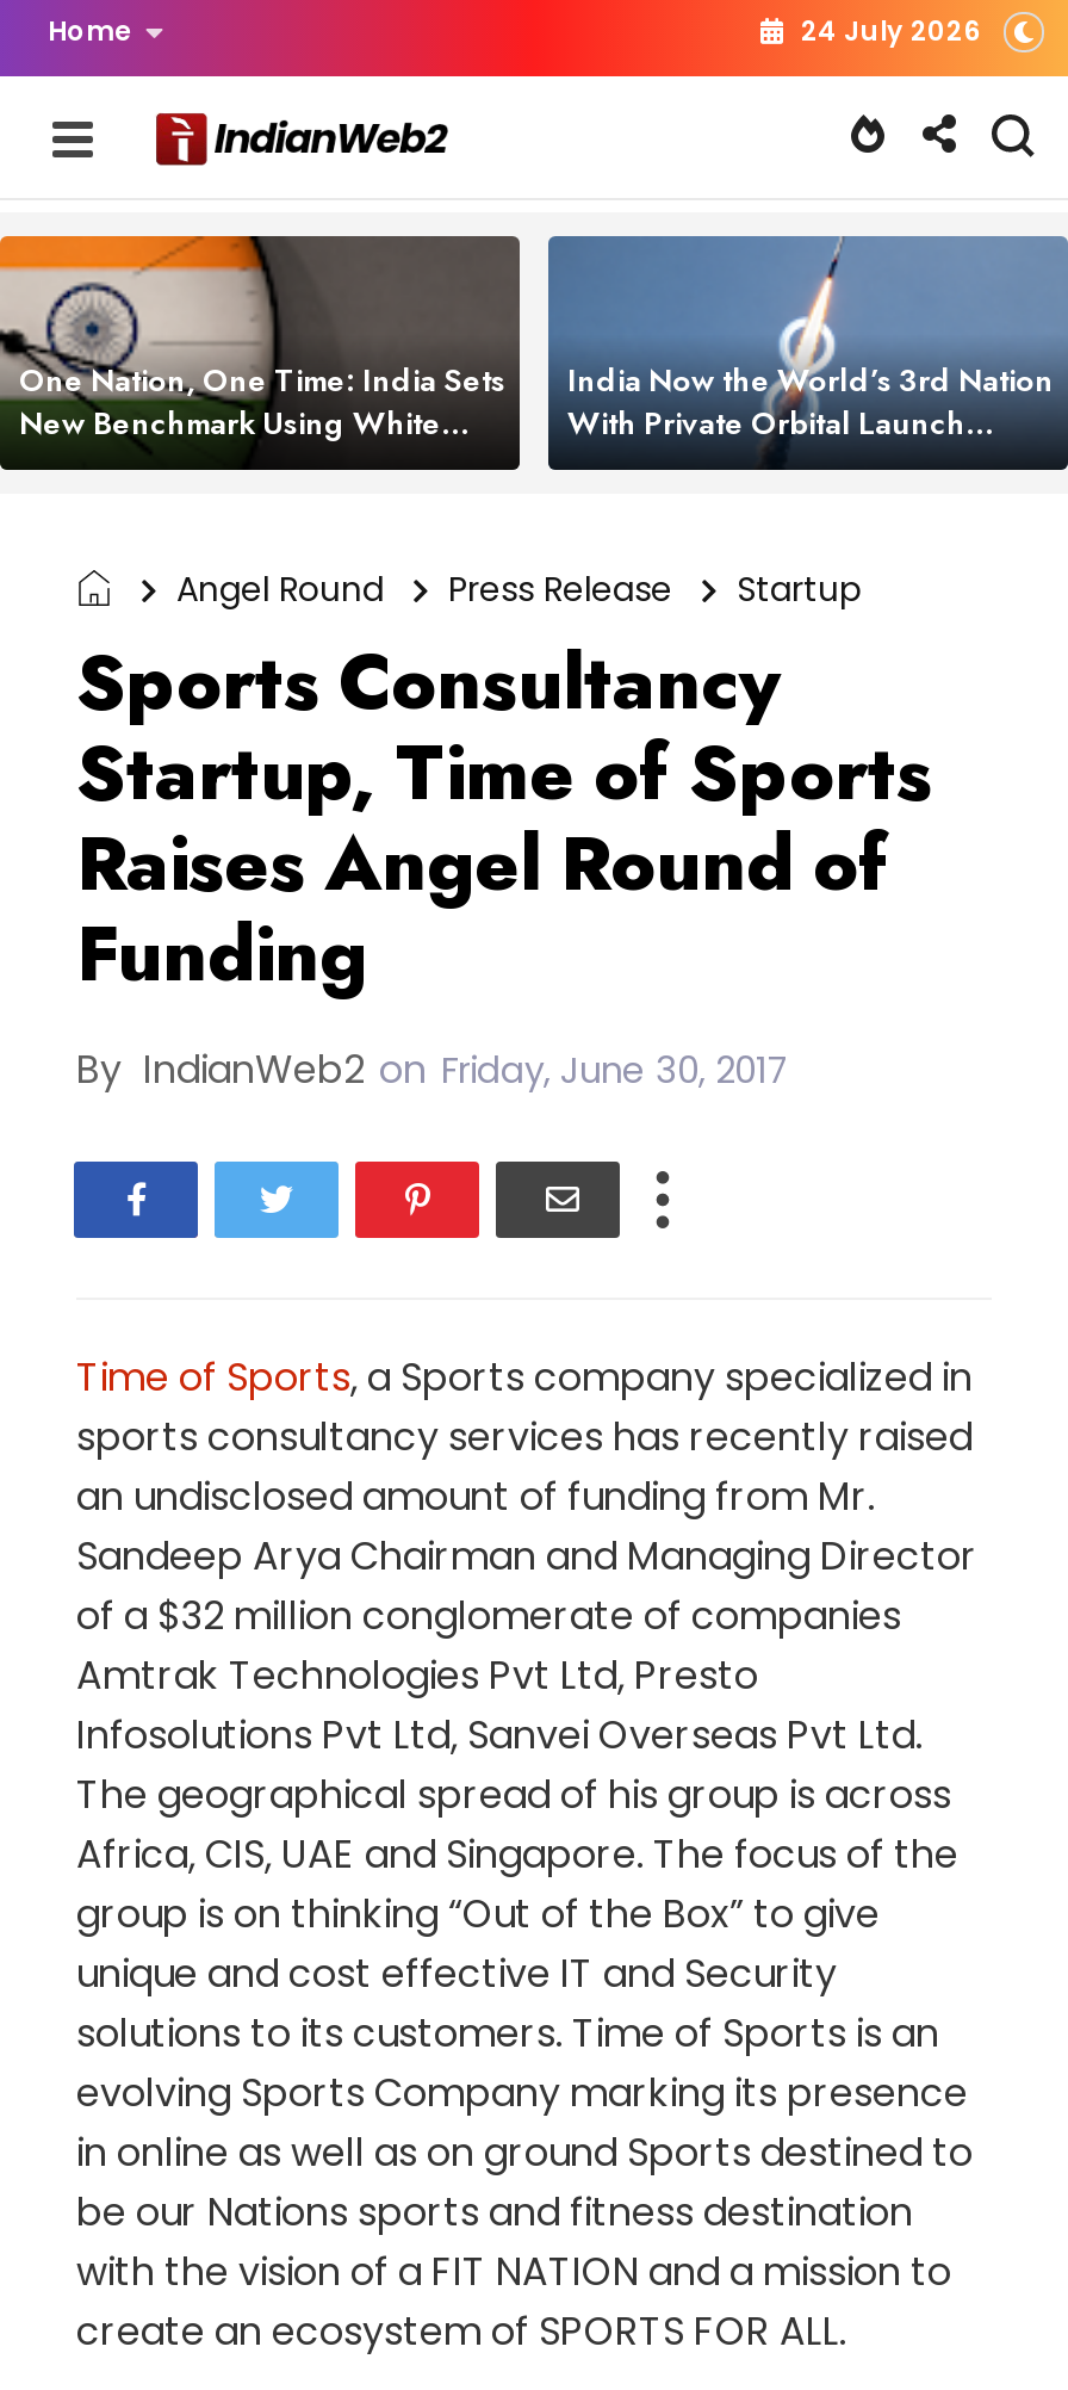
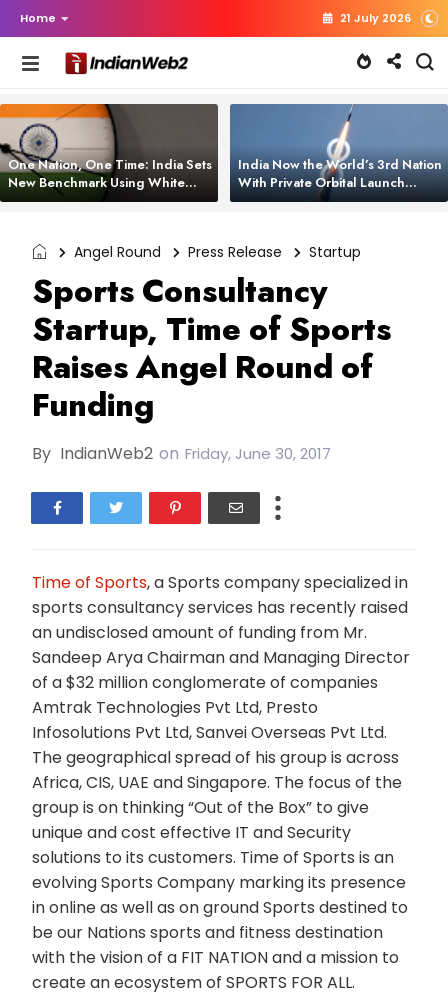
[801,12,980,50] 24 July 2026 -> [340,10,411,26] 21 July 2026

